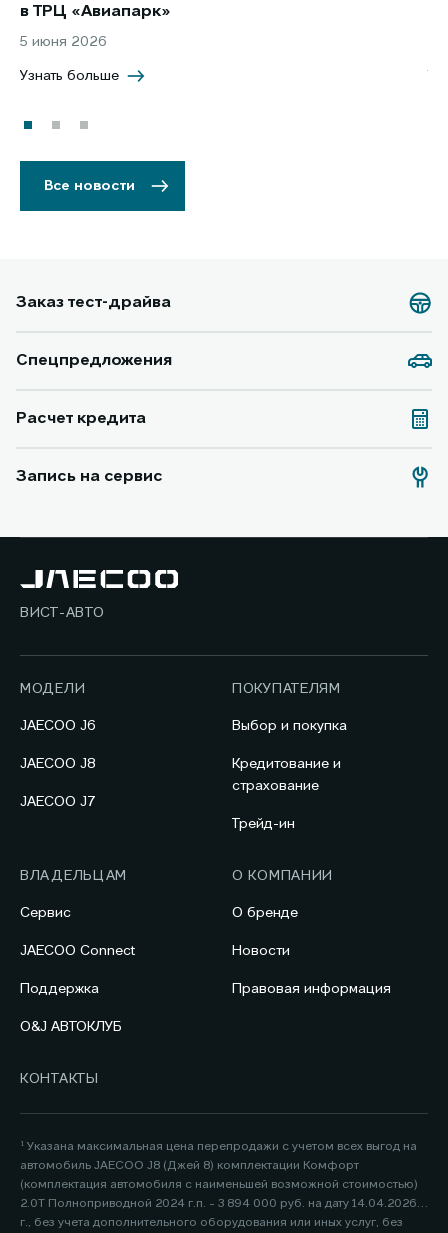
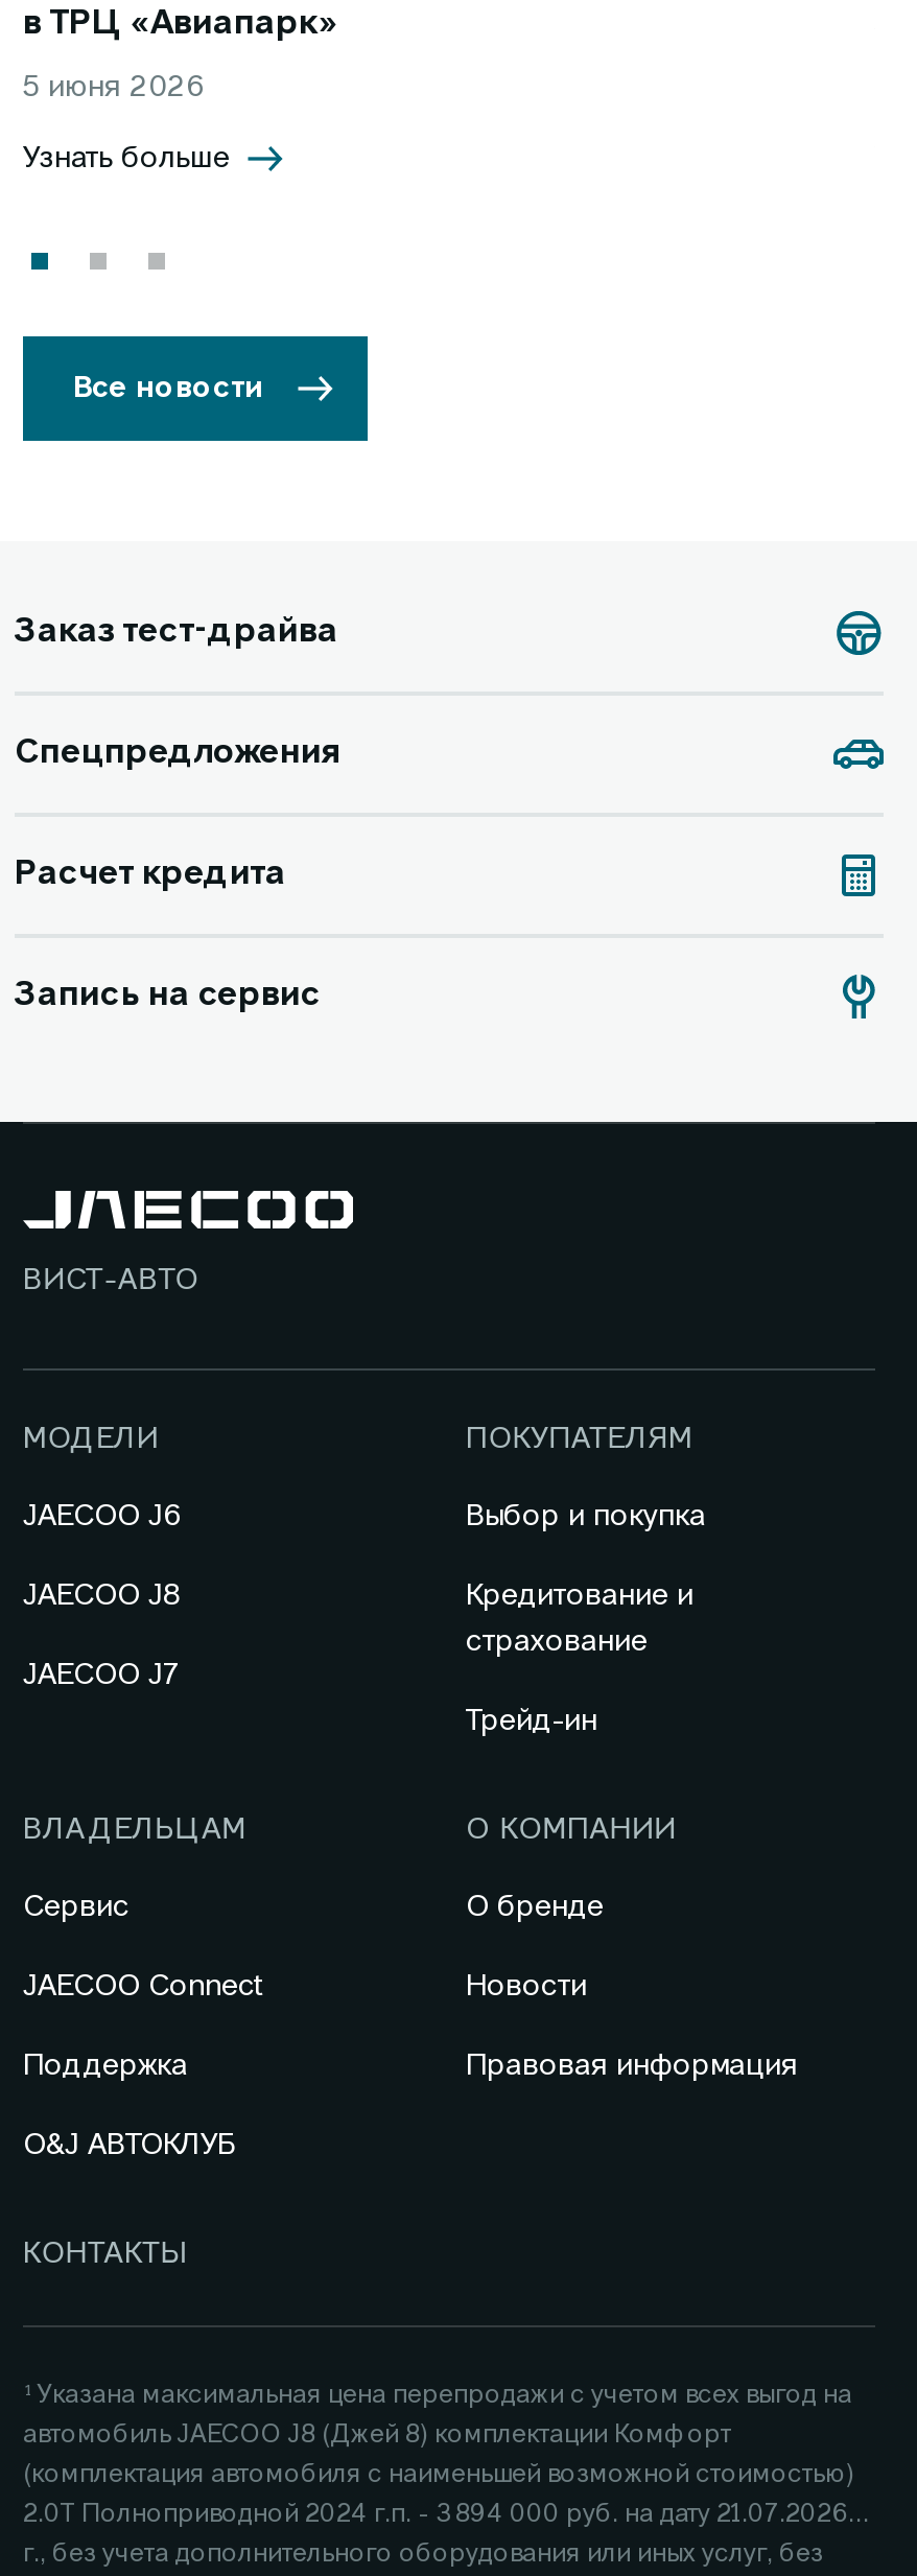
[20,1198,417,1210] 2.0Т Полноприводной 2024 г.п. - 3 894 000 руб. на дату 14.04.2026 -> [23,2503,848,2528] 2.0Т Полноприводной 2024 г.п. - 3 894 000 руб. на дату 21.07.2026

